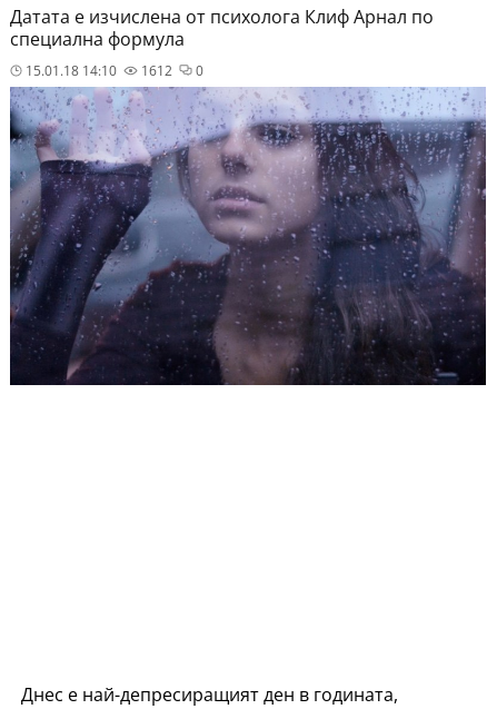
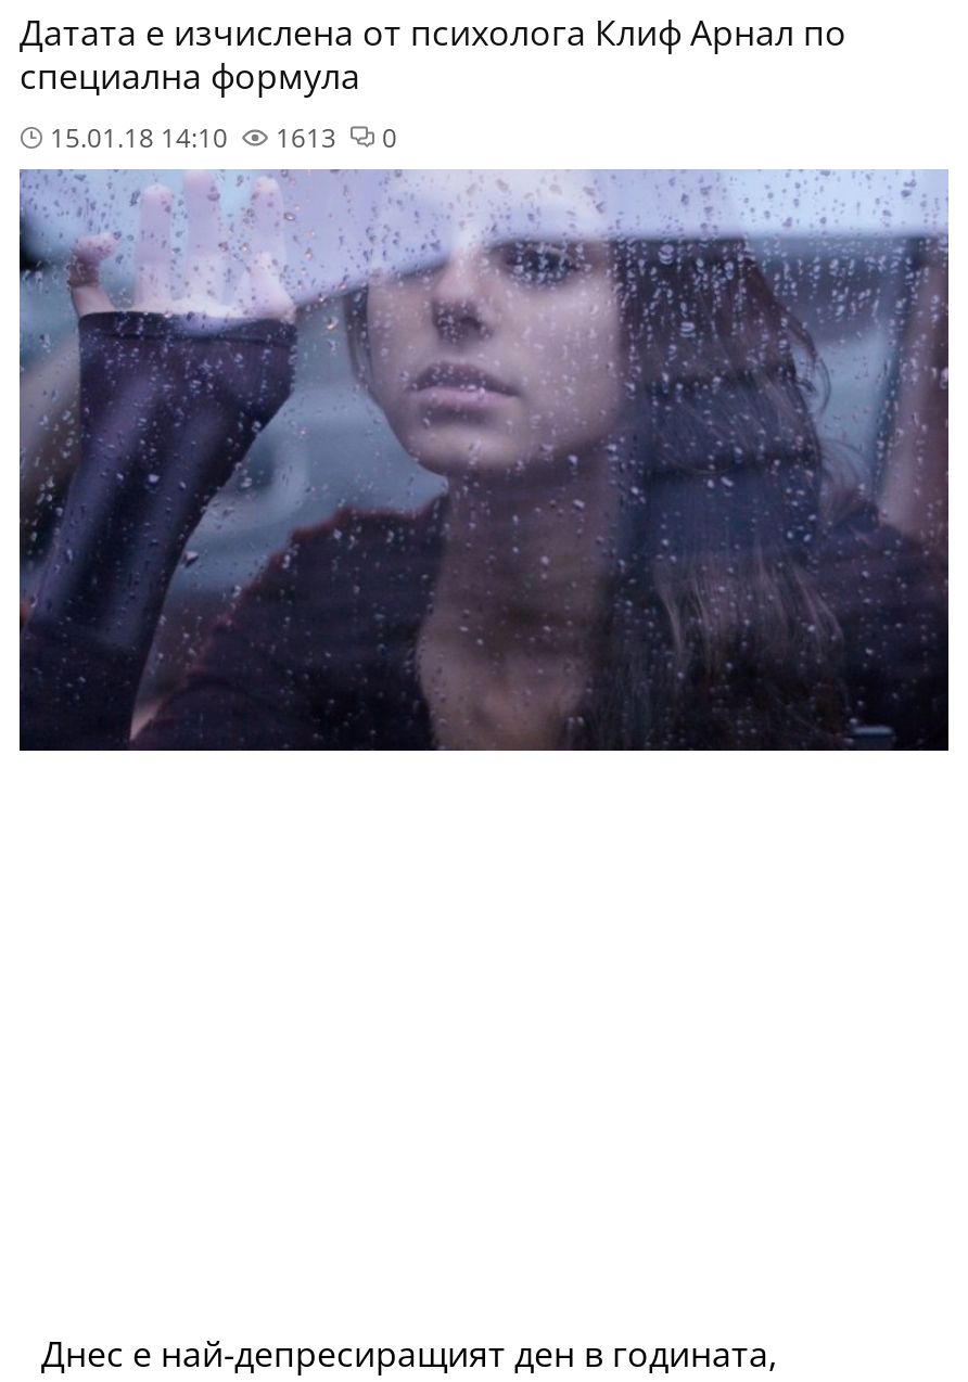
[138,61,172,80] 1612 -> [269,119,336,156] 1613

